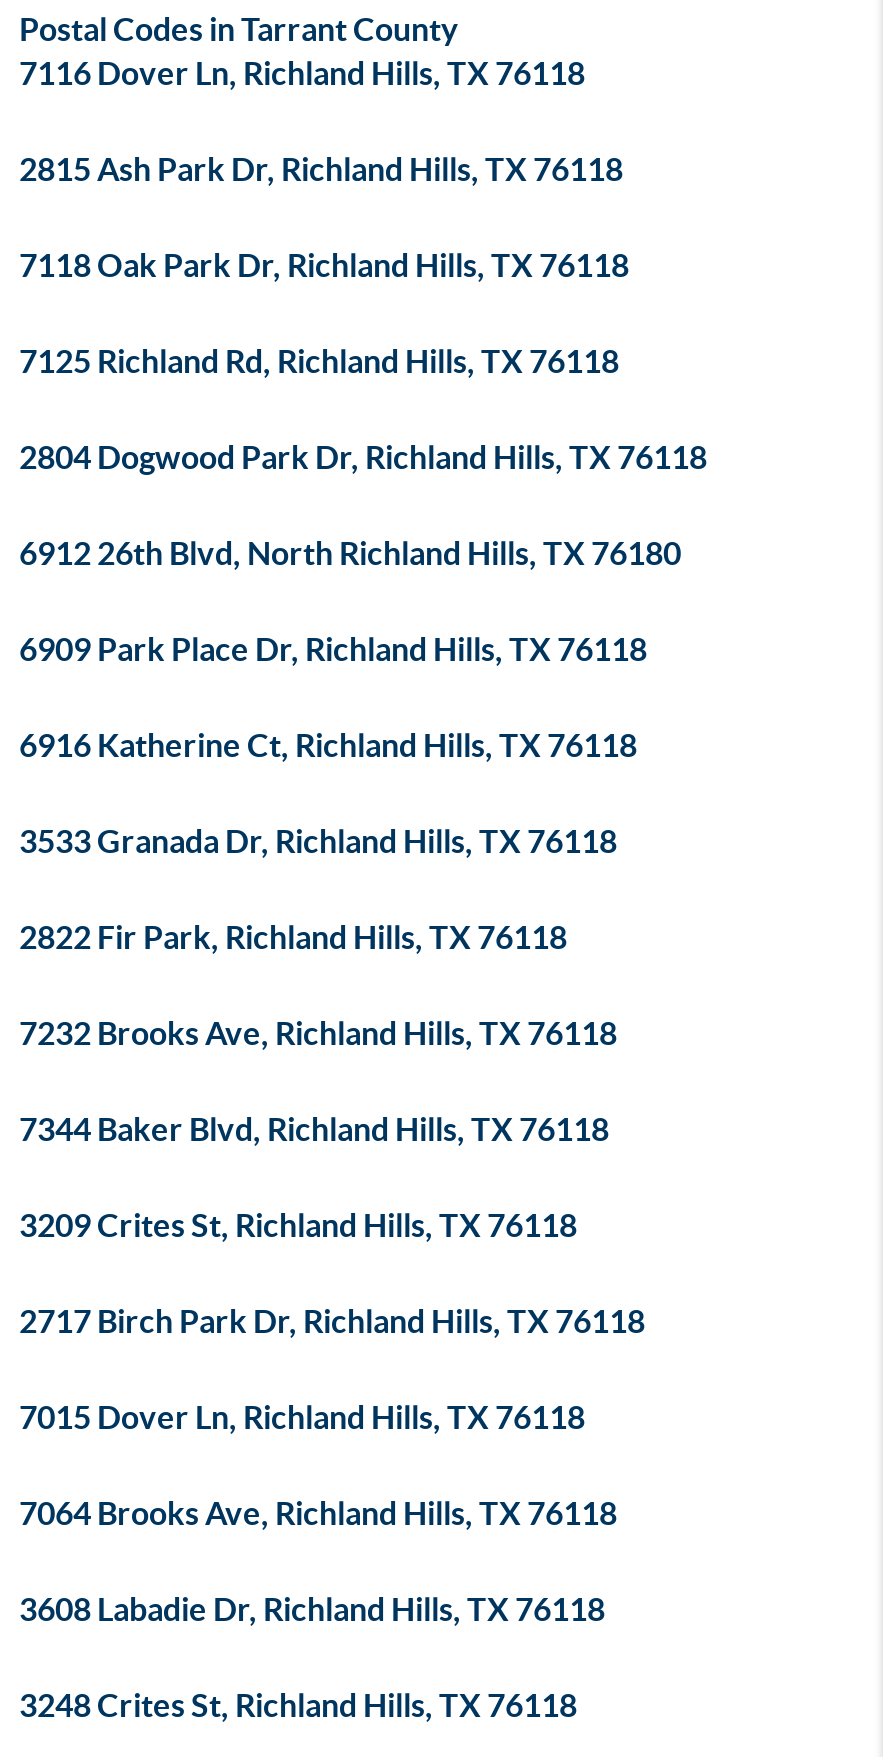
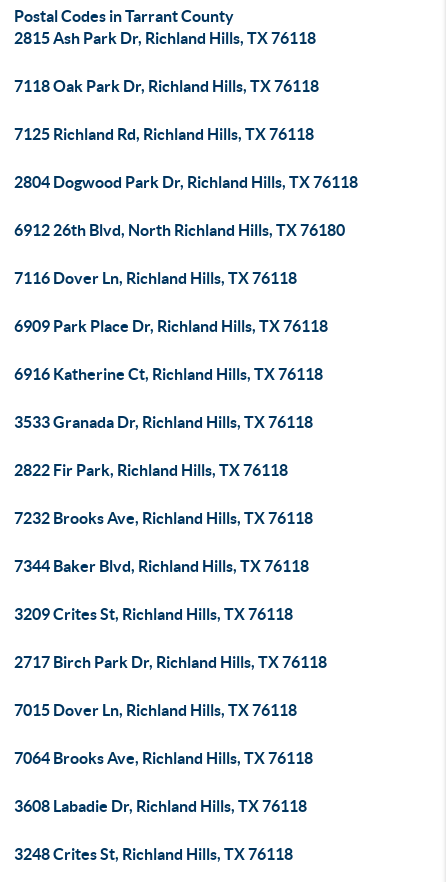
moved [19,55,585,91] -> [14,269,297,287]: 7116 Dover Ln, Richland Hills, TX 76118
moved [19,151,707,571] -> [14,29,358,239]: 2815 Ash Park Dr, Richland Hills, TX 76118 | 7118 Oak Park Dr, Richland Hills, TX 76118 | 7125 Richland Rd, Richland Hills, TX 76118 | 2804 Dogwood Park Dr, Richland Hills, TX 76118 | 6912 26th Blvd, North Richland Hills, TX 76180

